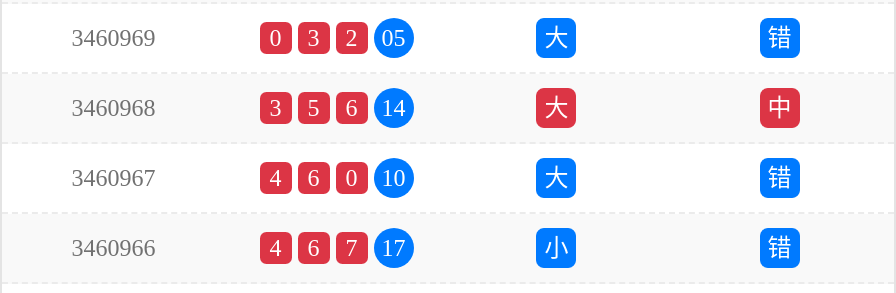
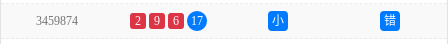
[72,24,320,52] 3460969 | 0 | 3 -> [36,14,78,28] 3459874
[72,24,792,122] 05 | 大 | 错 | 3460968 | 3 | 5 -> [154,14,160,28] 9
[72,94,792,262] 14 | 大 | 中 | 3460967 | 4 | 6 | 0 | 10 | 大 | 错 | 3460966 | 4 | 6 | 7 -> none

